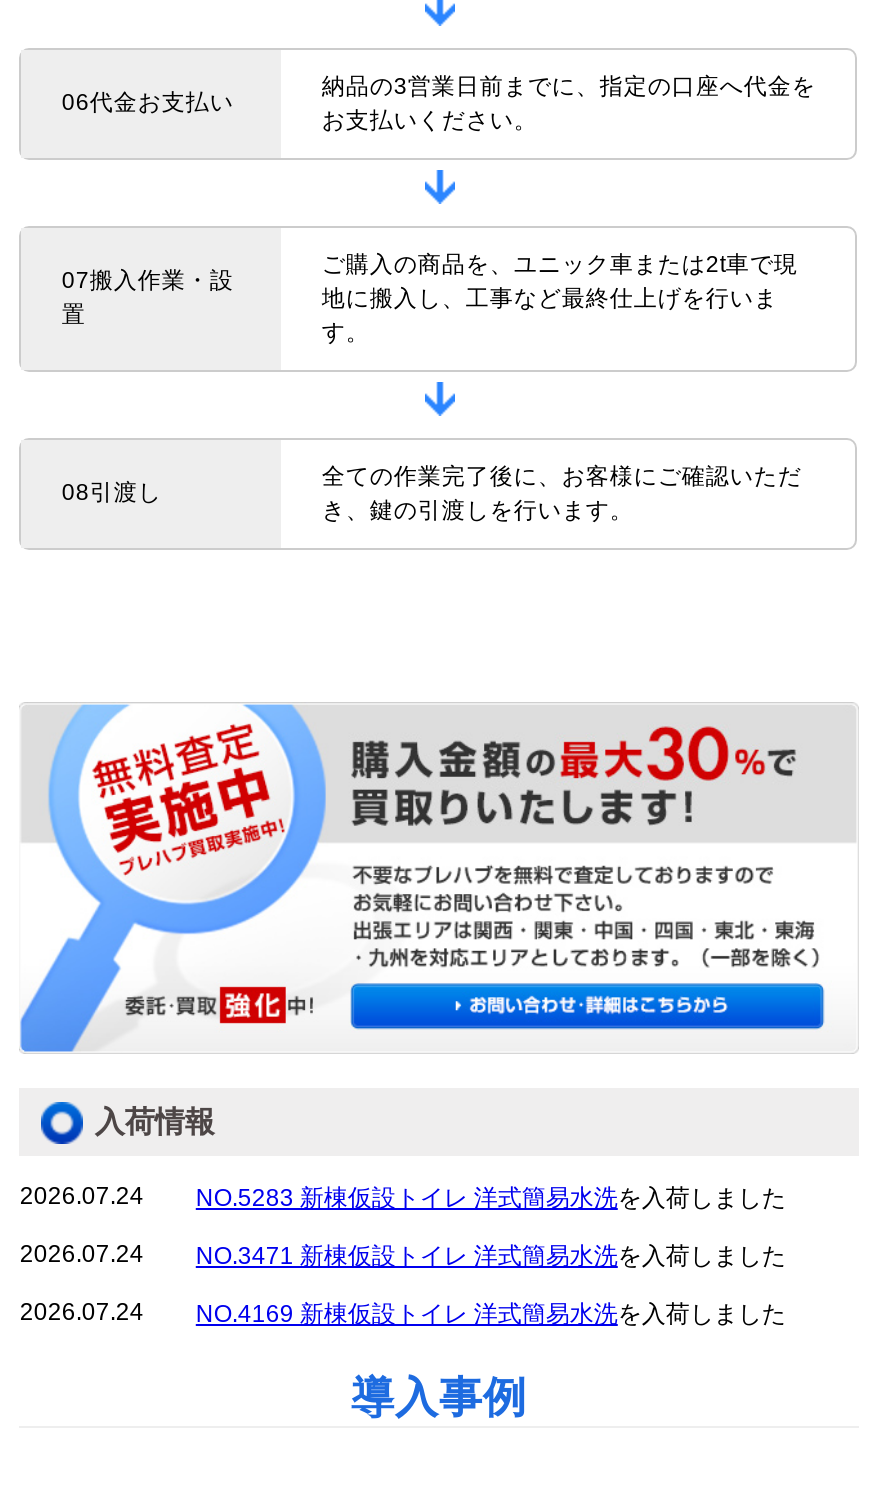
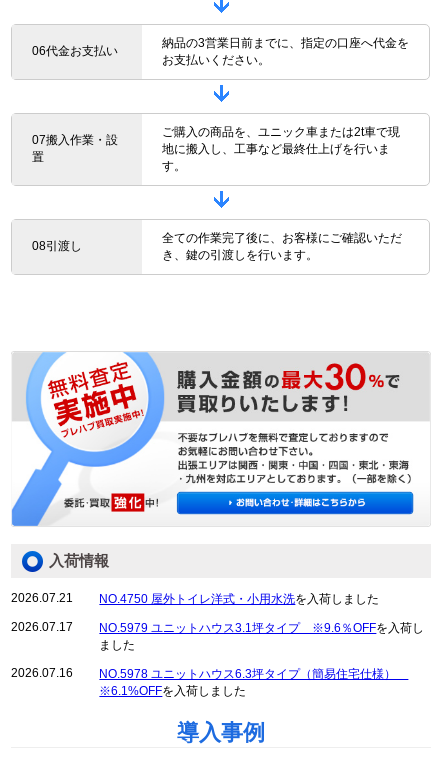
[20,1182,786,1212] 2026.07.24 | NO.5283 新棟仮設トイレ 洋式簡易水洗を入荷しました -> [11,591,379,606] 2026.07.21 | NO.4750 屋外トイレ洋式・小用水洗を入荷しました
[20,1240,786,1270] 2026.07.24 | NO.3471 新棟仮設トイレ 洋式簡易水洗を入荷しました -> [11,620,424,652] 2026.07.17 | NO.5979 ユニットハウス3.1坪タイプ ※9.6％OFFを入荷し | ました
[20,1298,786,1328] 2026.07.24 | NO.4169 新棟仮設トイレ 洋式簡易水洗を入荷しました -> [11,666,408,698] 2026.07.16 | NO.5978 ユニットハウス6.3坪タイプ（簡易住宅仕様） | ※6.1%OFFを入荷しました

